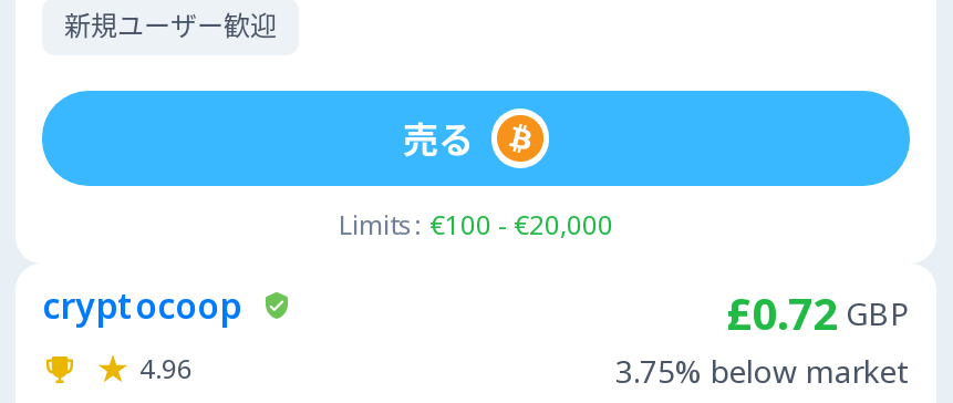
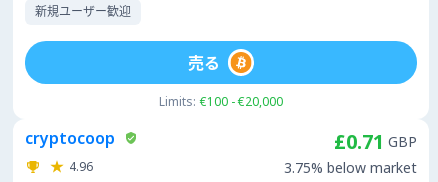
[726,283,910,343] £0.72 GBP -> [334,128,417,155] £0.71 GBP

